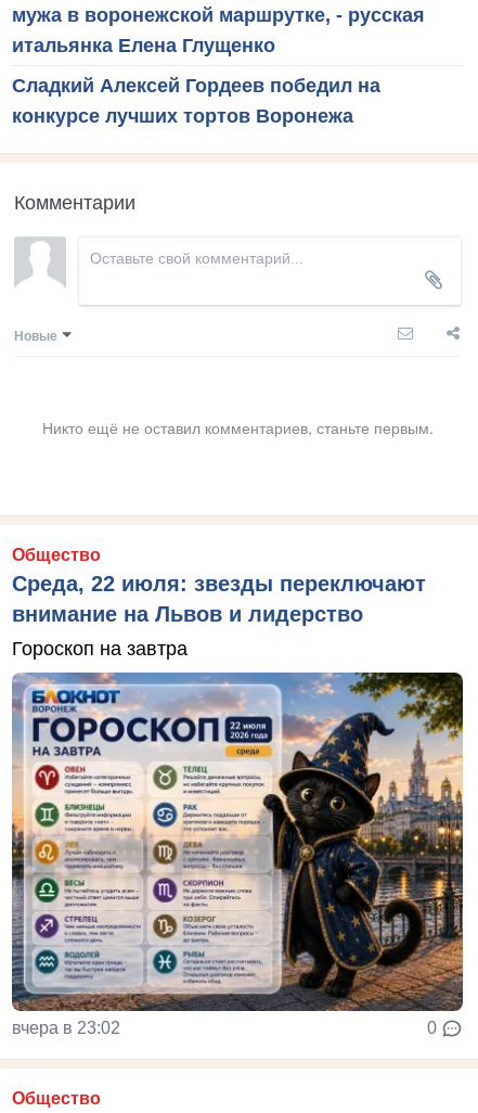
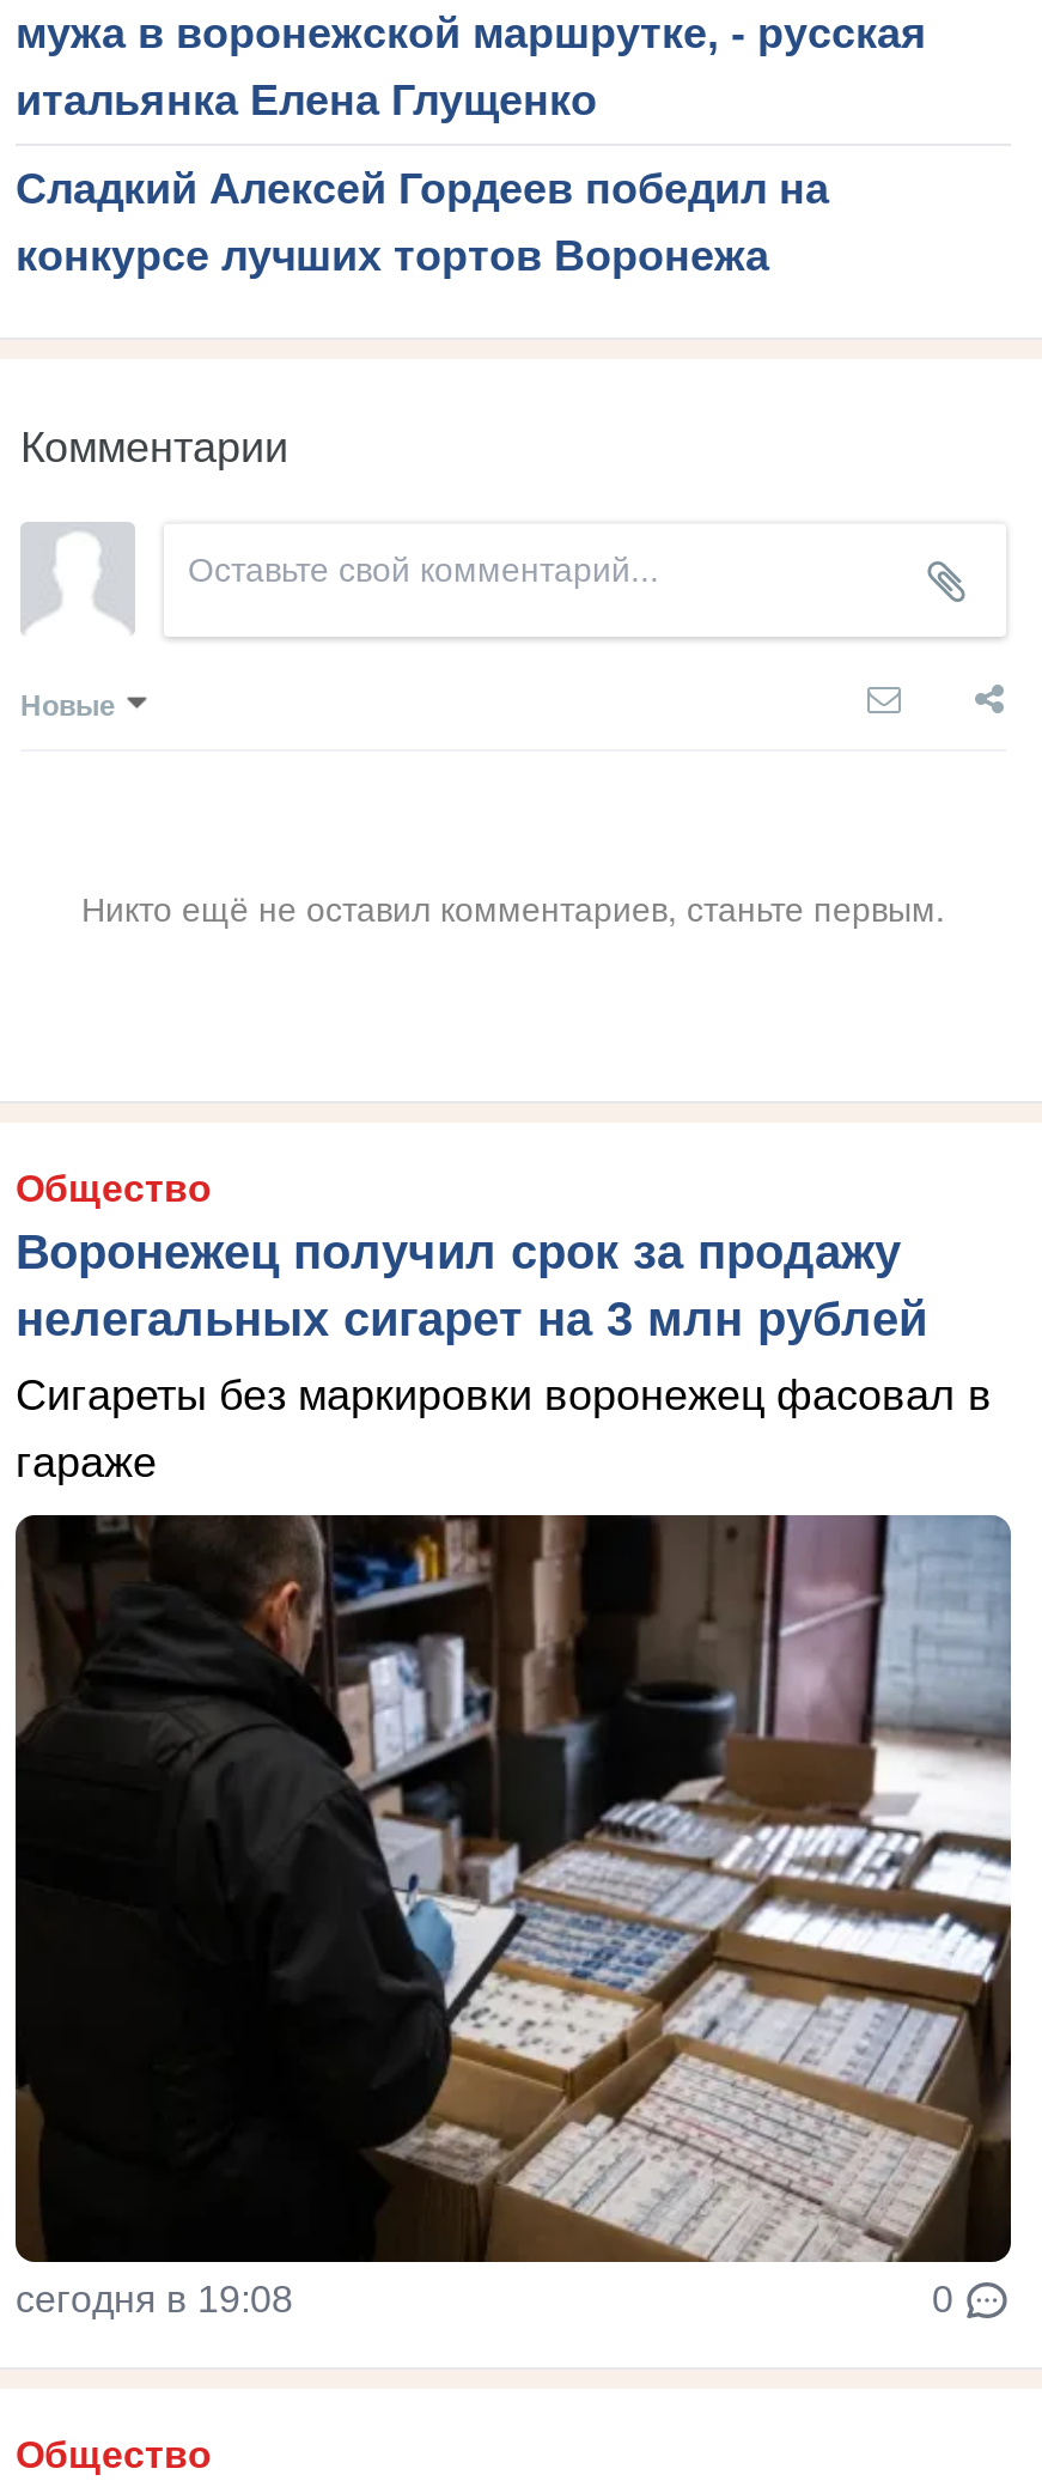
[12,572,426,626] Среда, 22 июля: звезды переключают | внимание на Львов и лидерство -> [16,1227,927,1346] Воронежец получил срок за продажу | нелегальных сигарет на 3 млн рублей
[12,638,188,660] Гороскоп на завтра -> [16,1373,992,1487] Сигареты без маркировки воронежец фасовал в | гараже
[11,671,464,1037] [image] | вчера в 23:02 -> [13,1513,1013,2320] [image] | сегодня в 19:08

